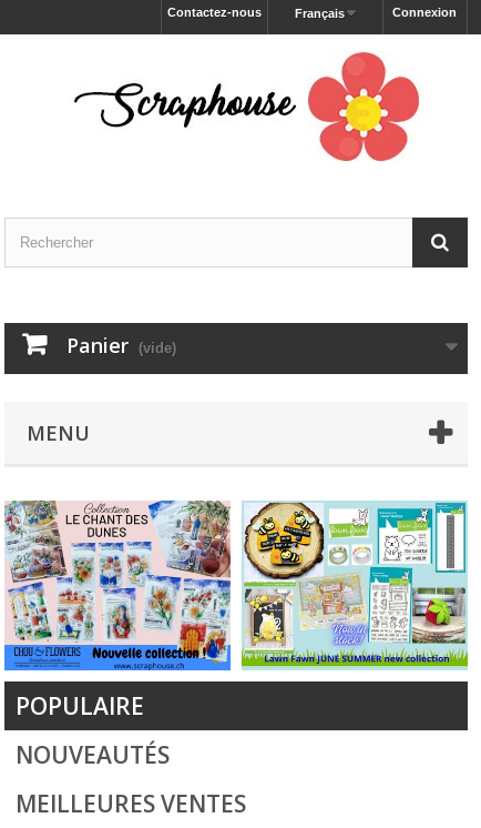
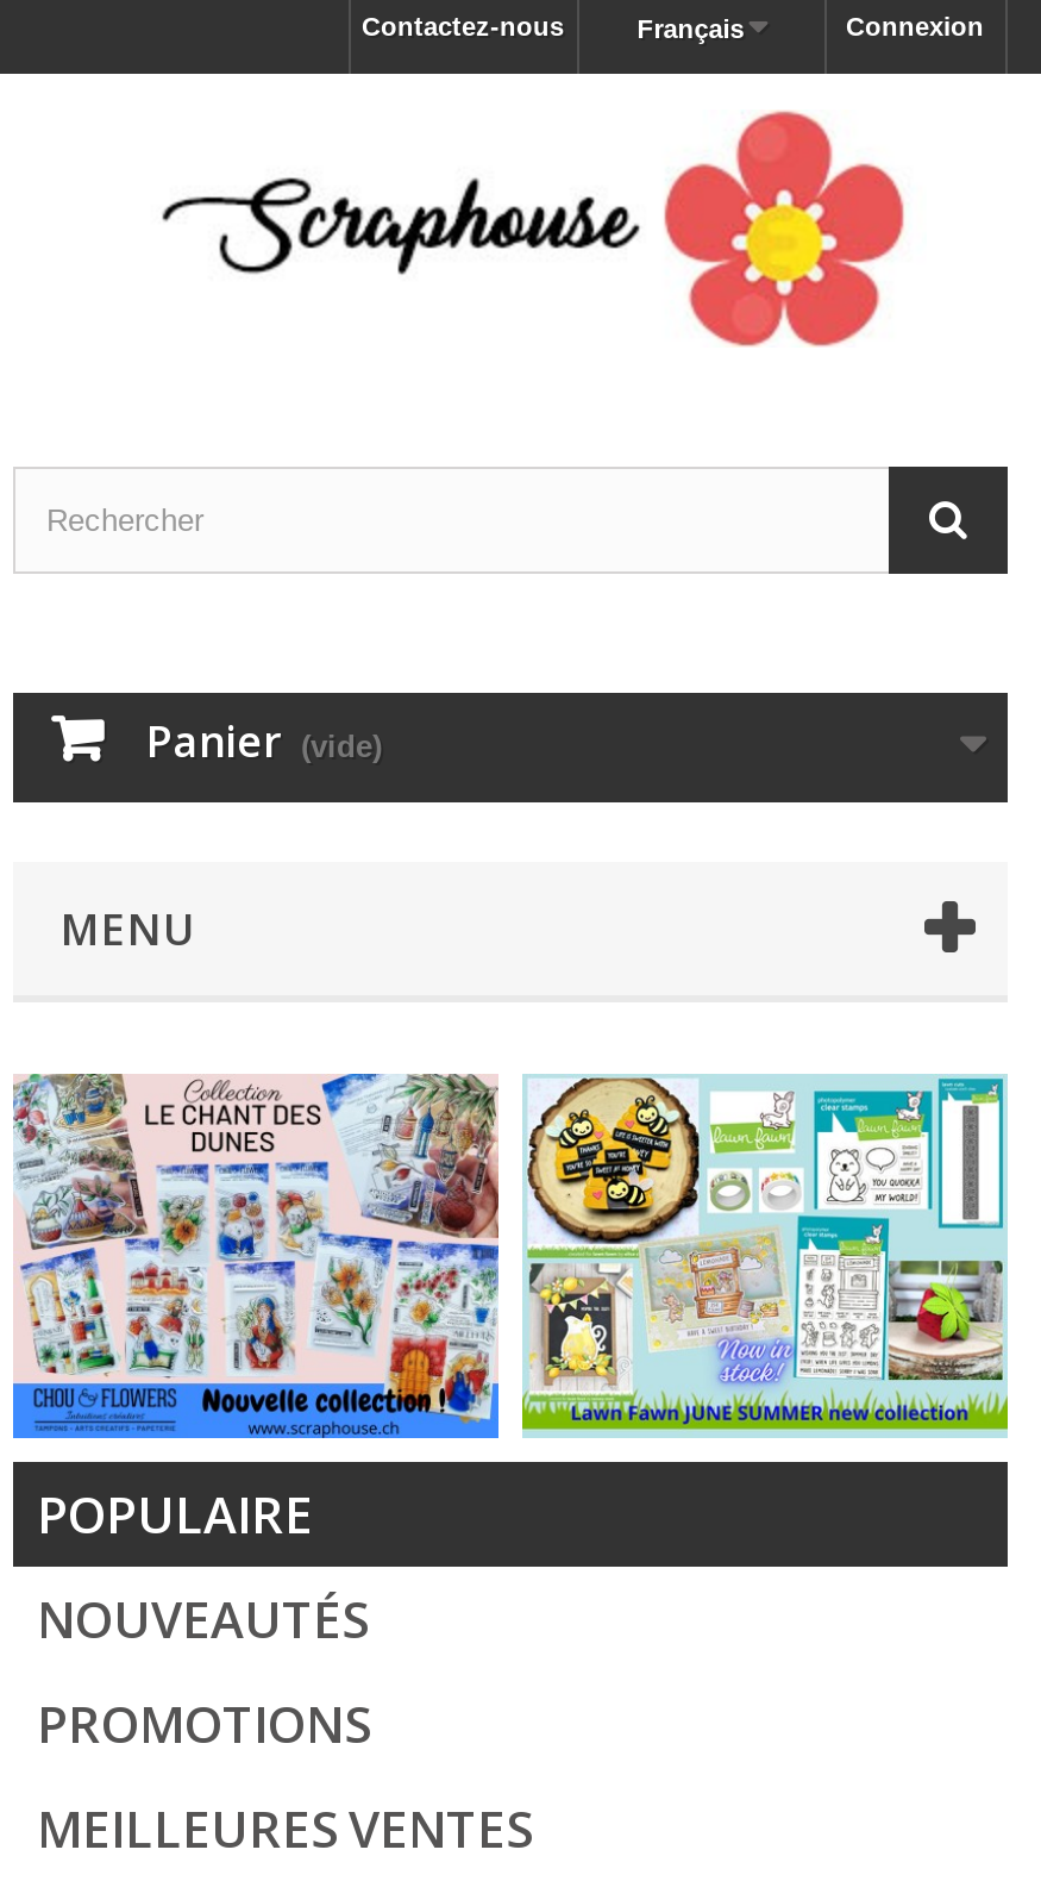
none -> [37,1691,370,1757] PROMOTIONS

